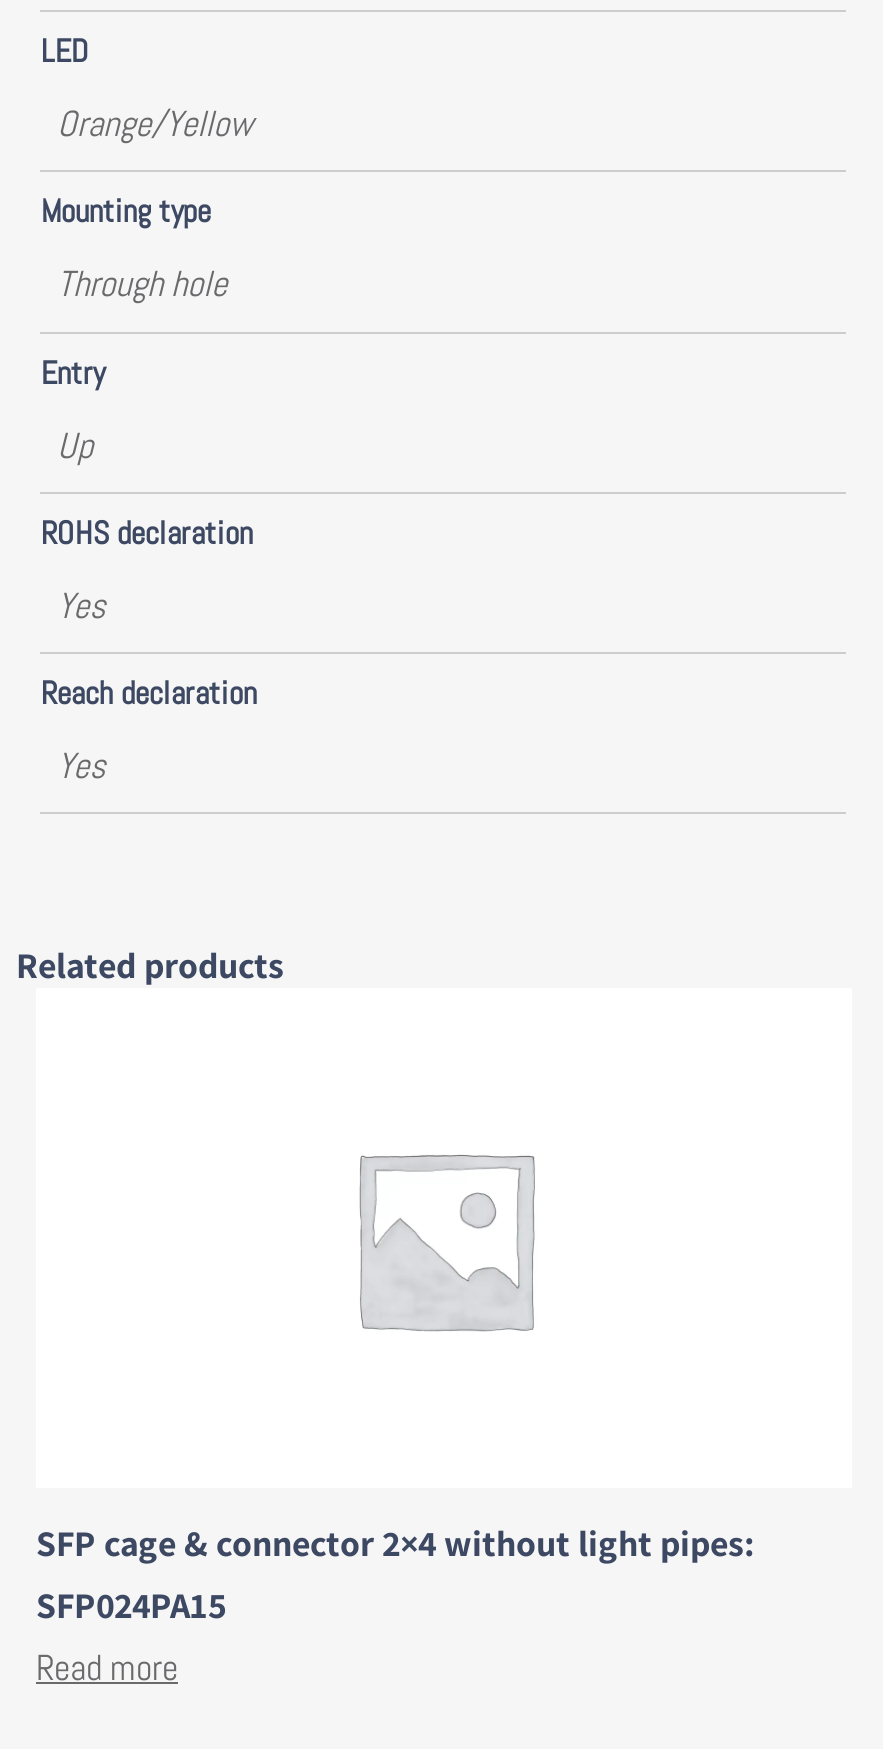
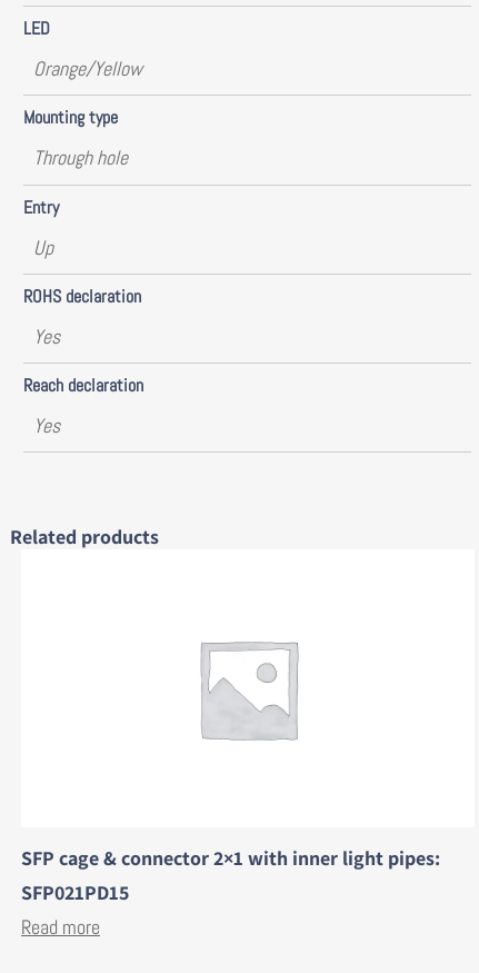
[36,1520,754,1628] SFP cage & connector 2×4 without light pipes: | SFP024PA15 -> [21,845,440,905] SFP cage & connector 2×1 with inner light pipes: | SFP021PD15

